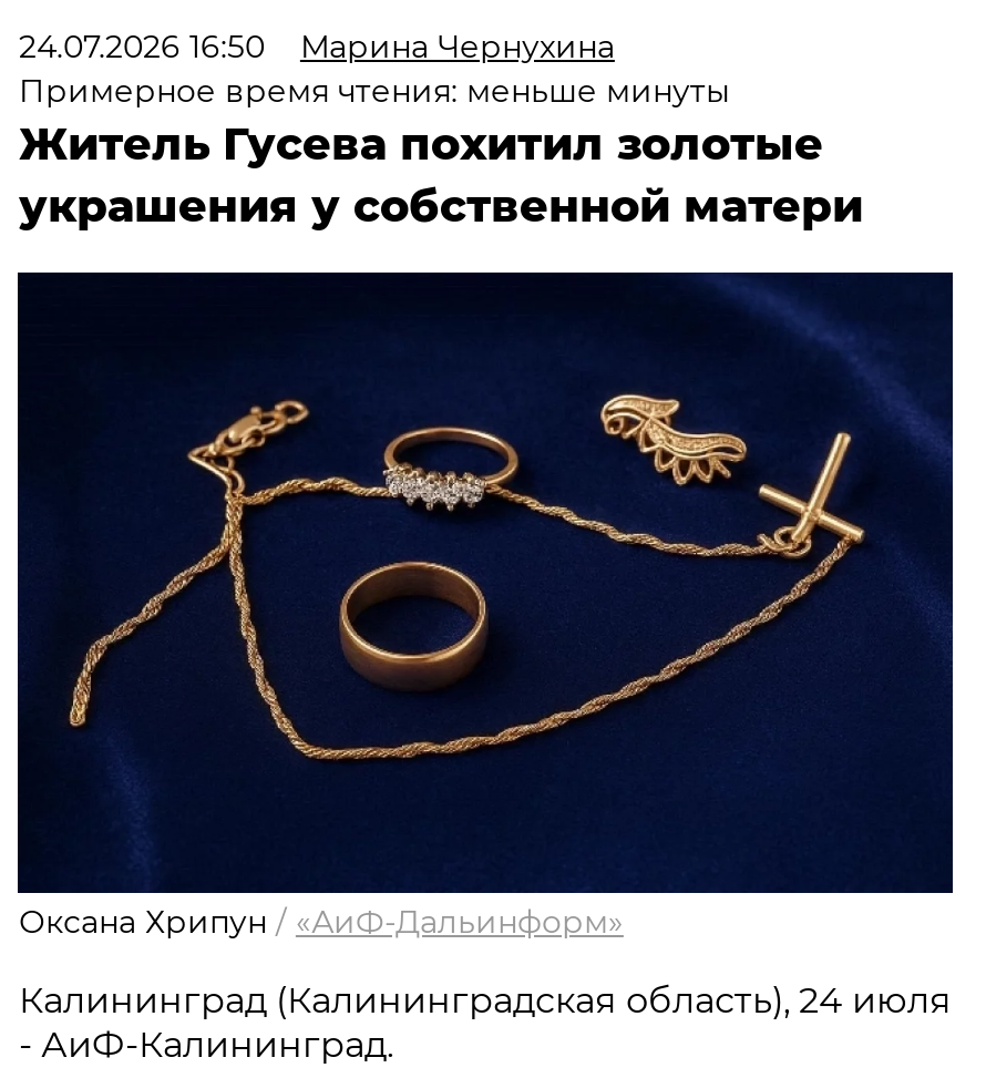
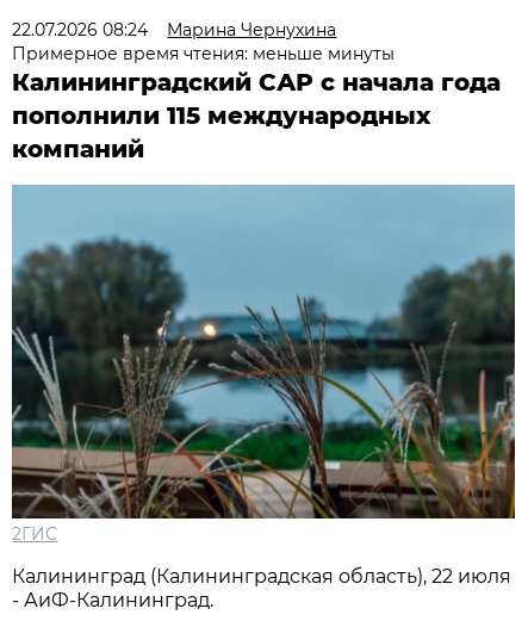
[19,26,615,66] 24.07.2026 16:50 Марина Чернухина -> [12,19,337,40] 22.07.2026 08:24 Марина Чернухина
[19,117,863,232] Житель Гусева похитил золотые | украшения у собственной матери -> [12,68,501,163] Калининградский САР с начала года | пополнили 115 международных | компаний
[16,270,955,942] [image] | Оксана Хрипун / «АиФ-Дальинформ» -> [11,185,516,545] [image] | 2ГИС
[19,979,951,1021] Калининград (Калининградская область), 24 июля -> [12,565,512,588] Калининград (Калининградская область), 22 июля

